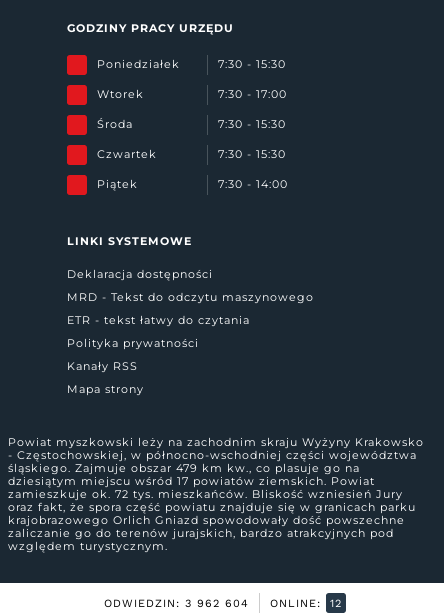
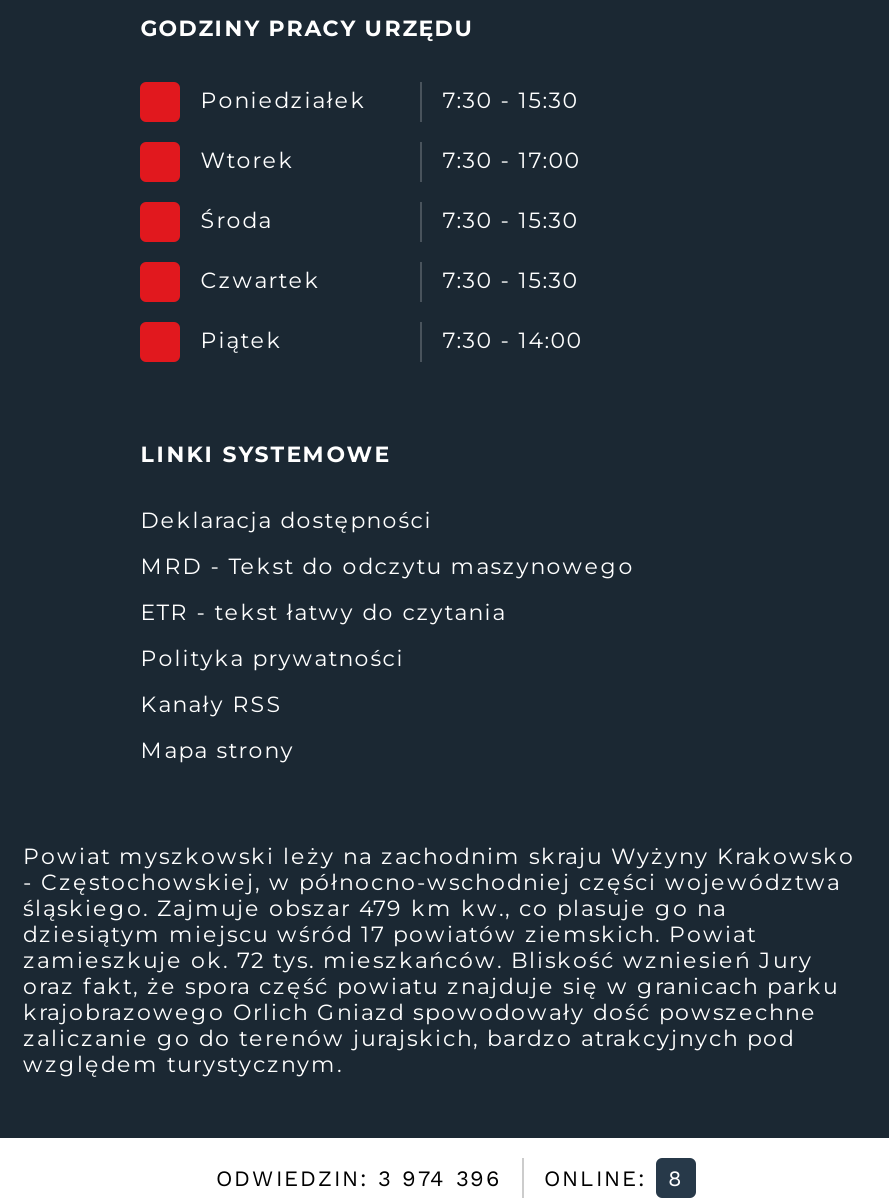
[104,597,249,610] ODWIEDZIN: 3 962 604 -> [216,1166,502,1192] ODWIEDZIN: 3 974 396
[330,597,342,610] 12 -> [668,1166,684,1192] 8

